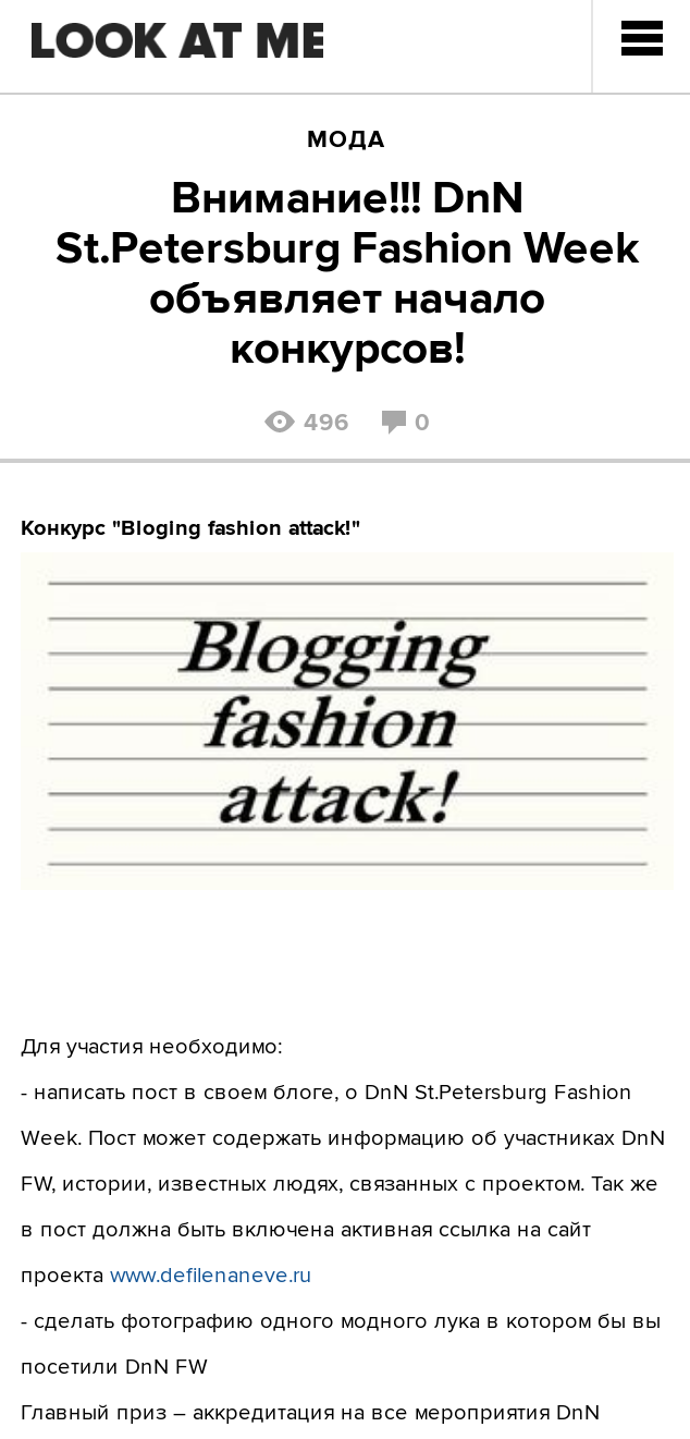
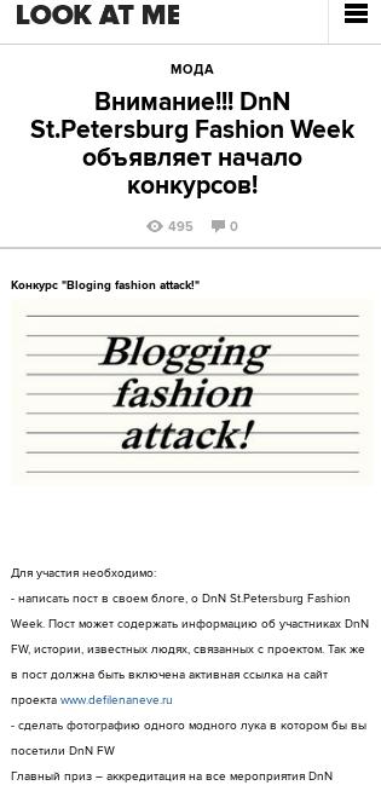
[304,408,349,439] 496 -> [168,219,194,236] 495

